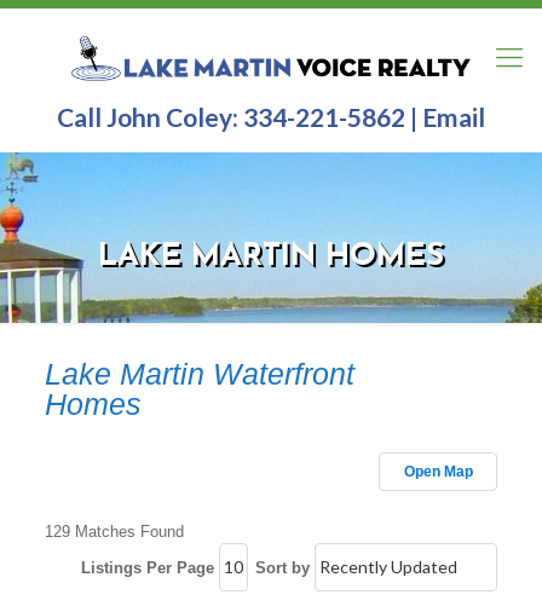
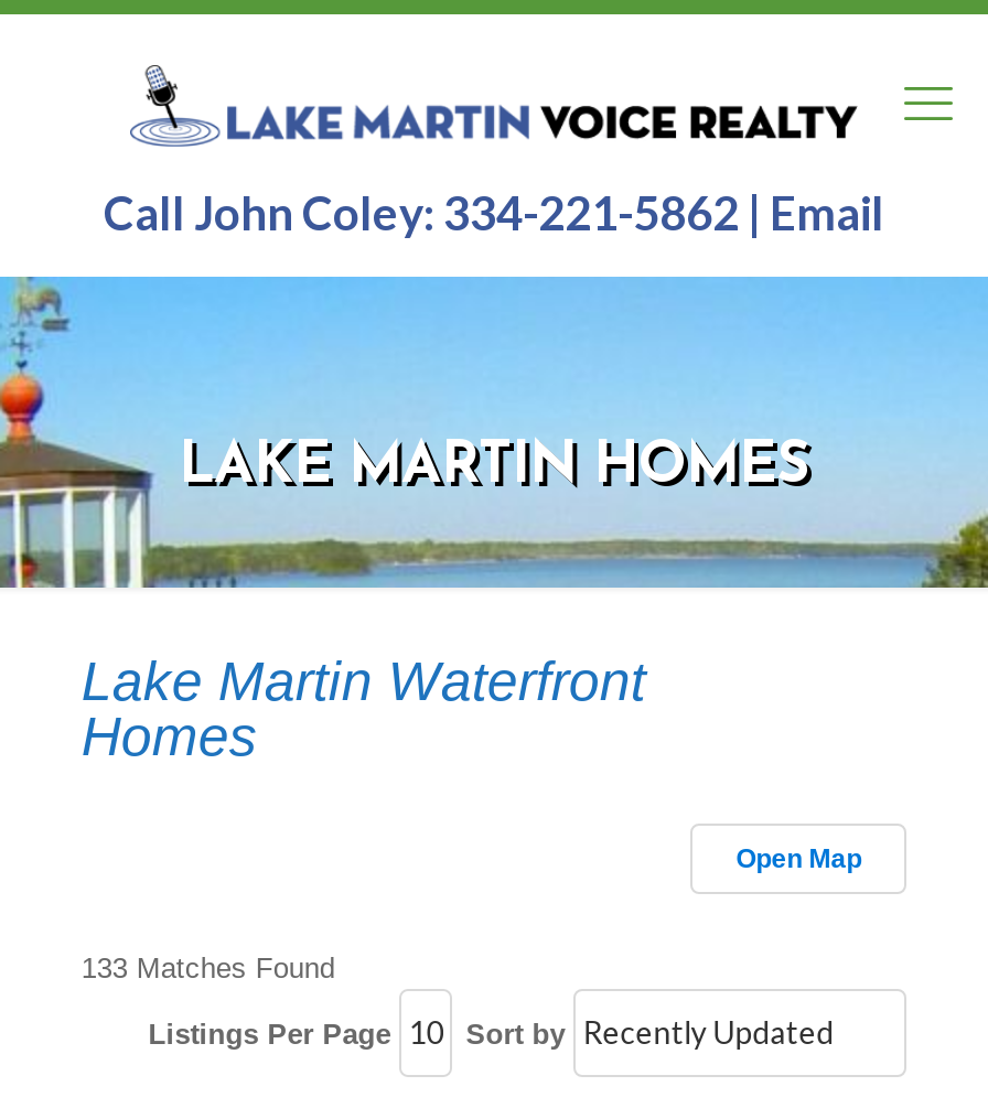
[45,522,184,541] 129 Matches Found -> [81,951,335,985] 133 Matches Found

